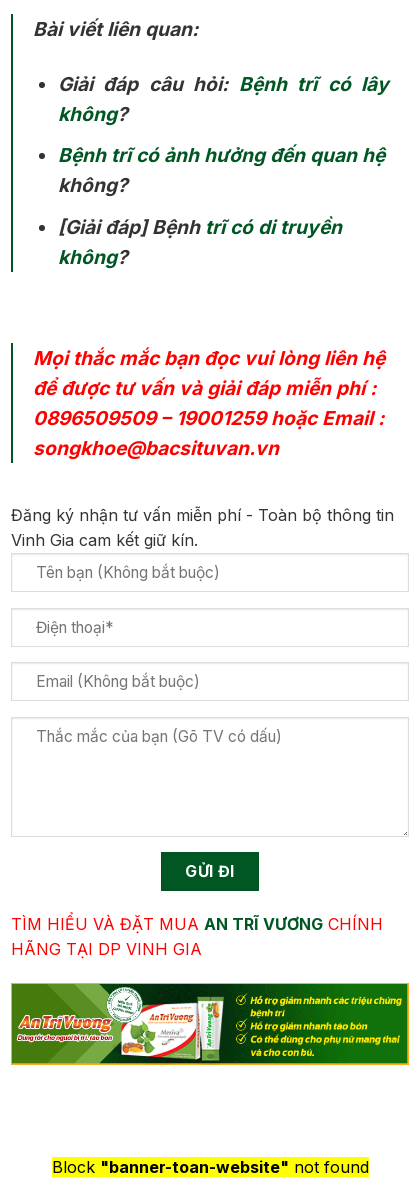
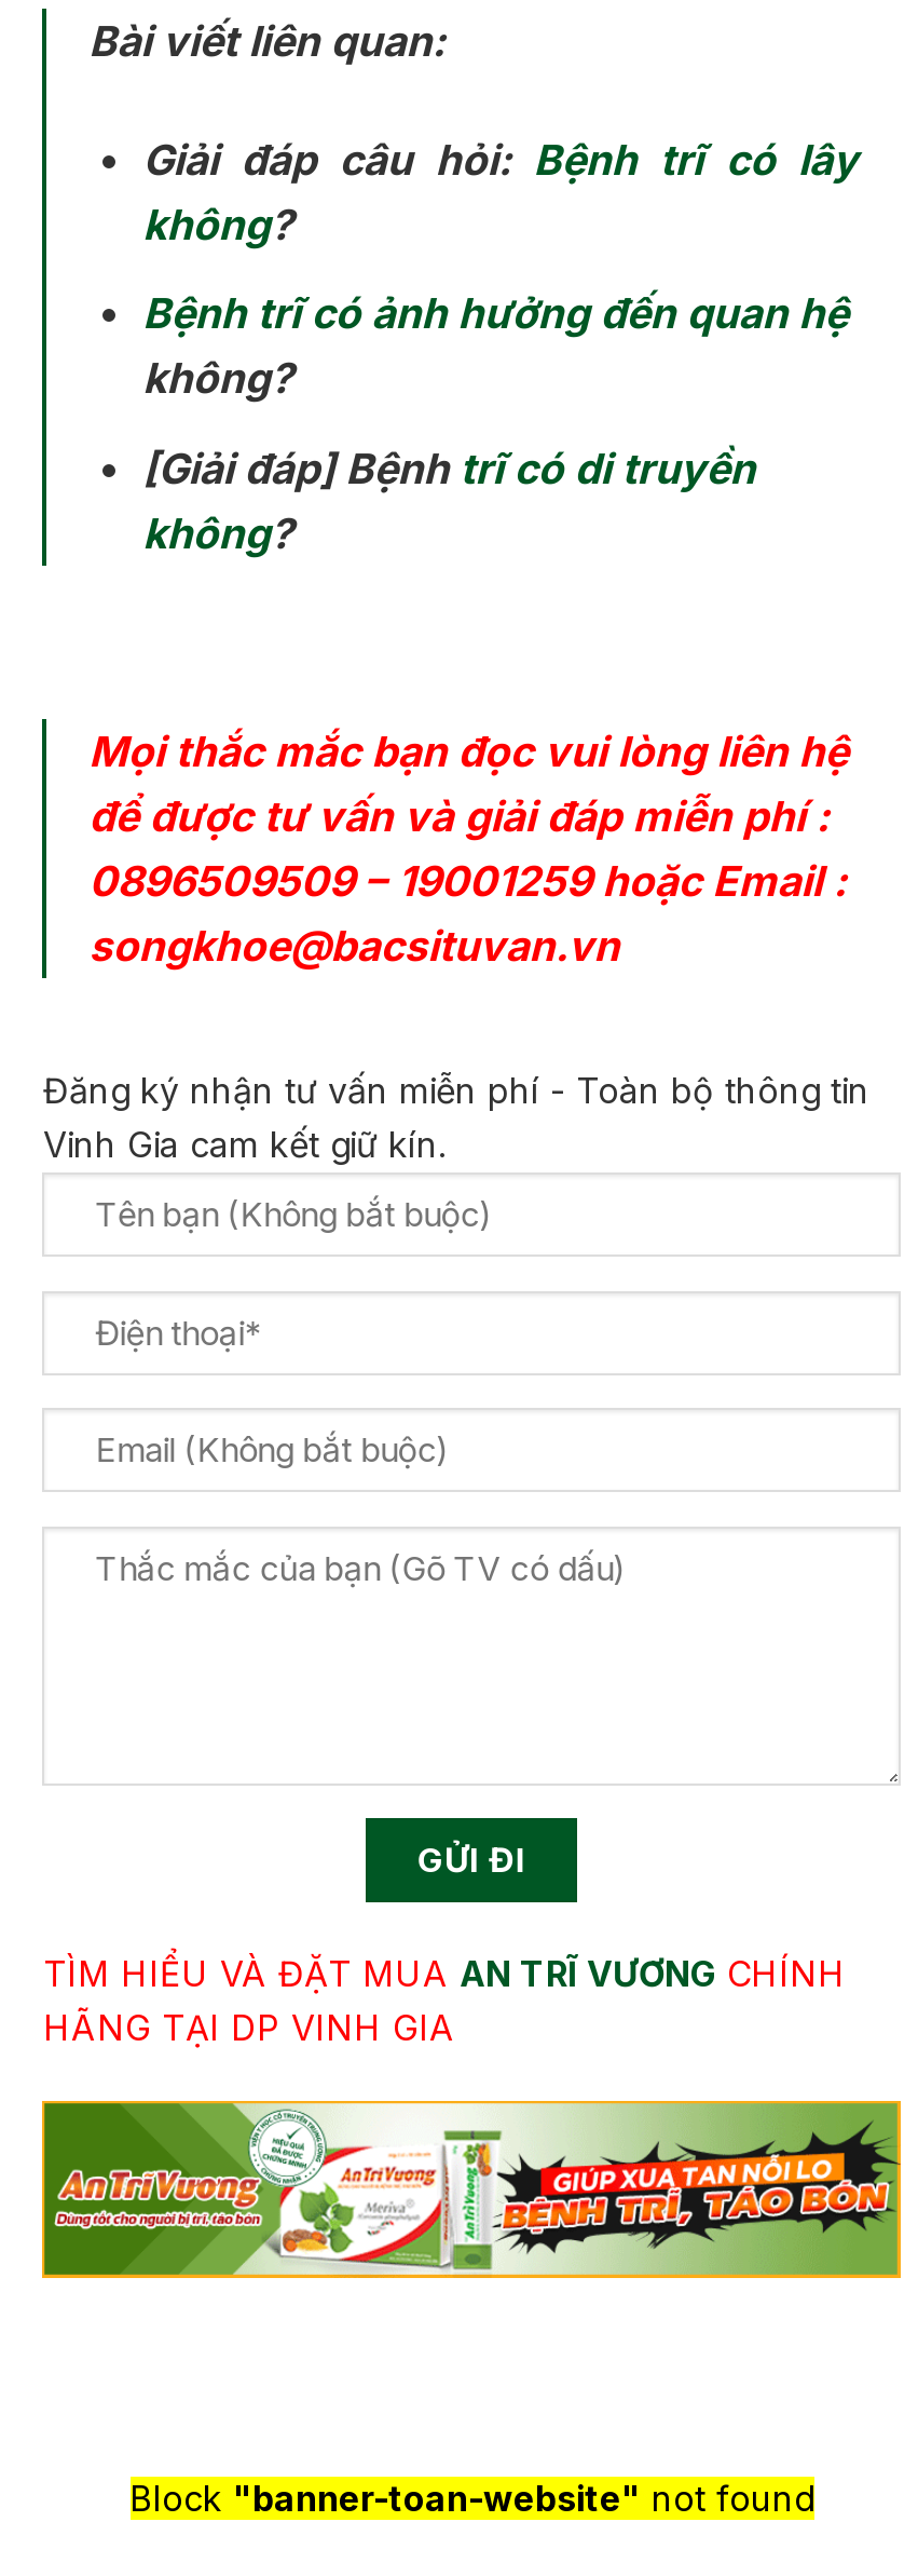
[100,983,407,1065] [image] -> [234,2101,899,2278] [image]

